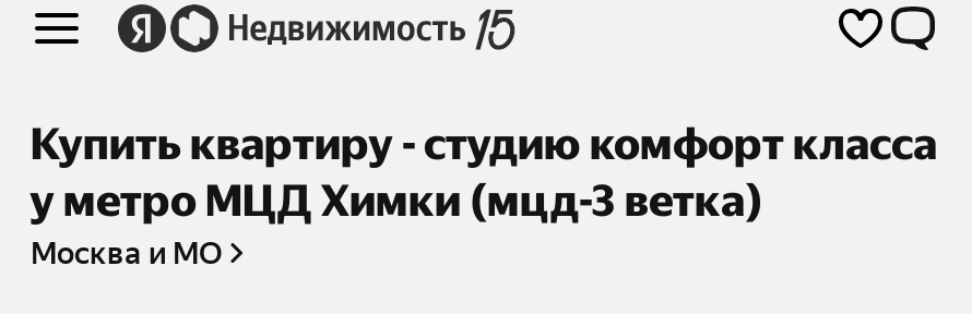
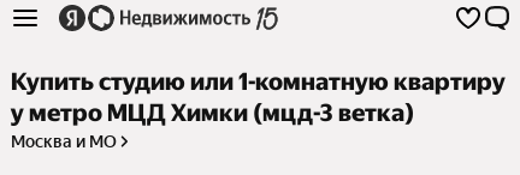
[31,119,937,169] Купить квартиру - студию комфорт класса -> [11,68,506,95] Купить студию или 1-комнатную квартиру

